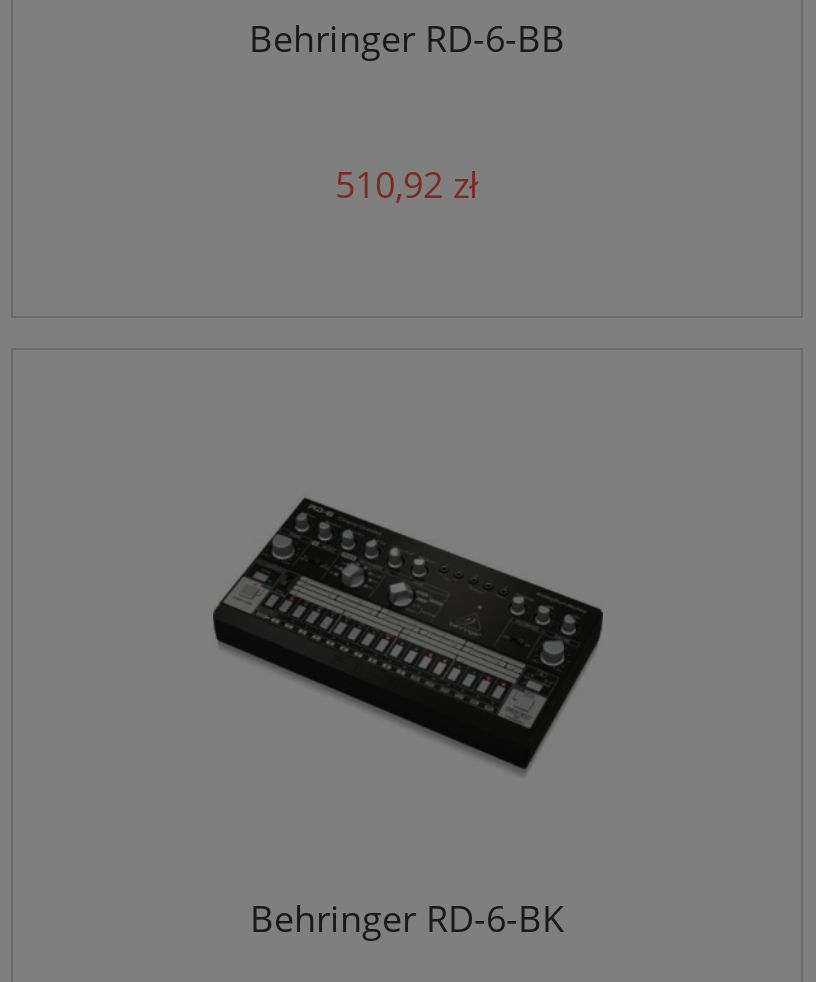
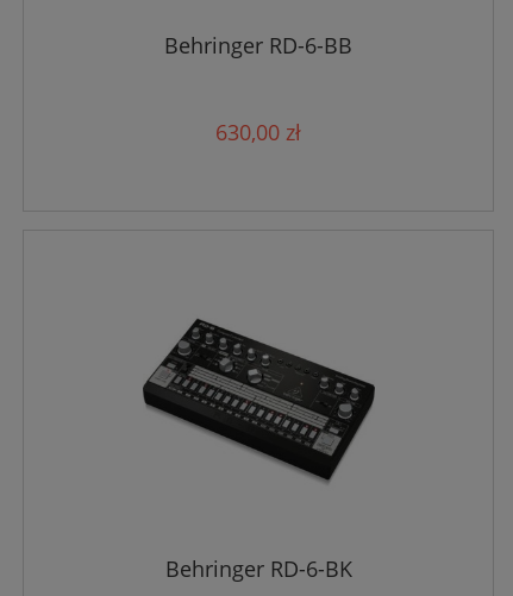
[335,160,479,208] 510,92 zł -> [215,118,301,147] 630,00 zł

